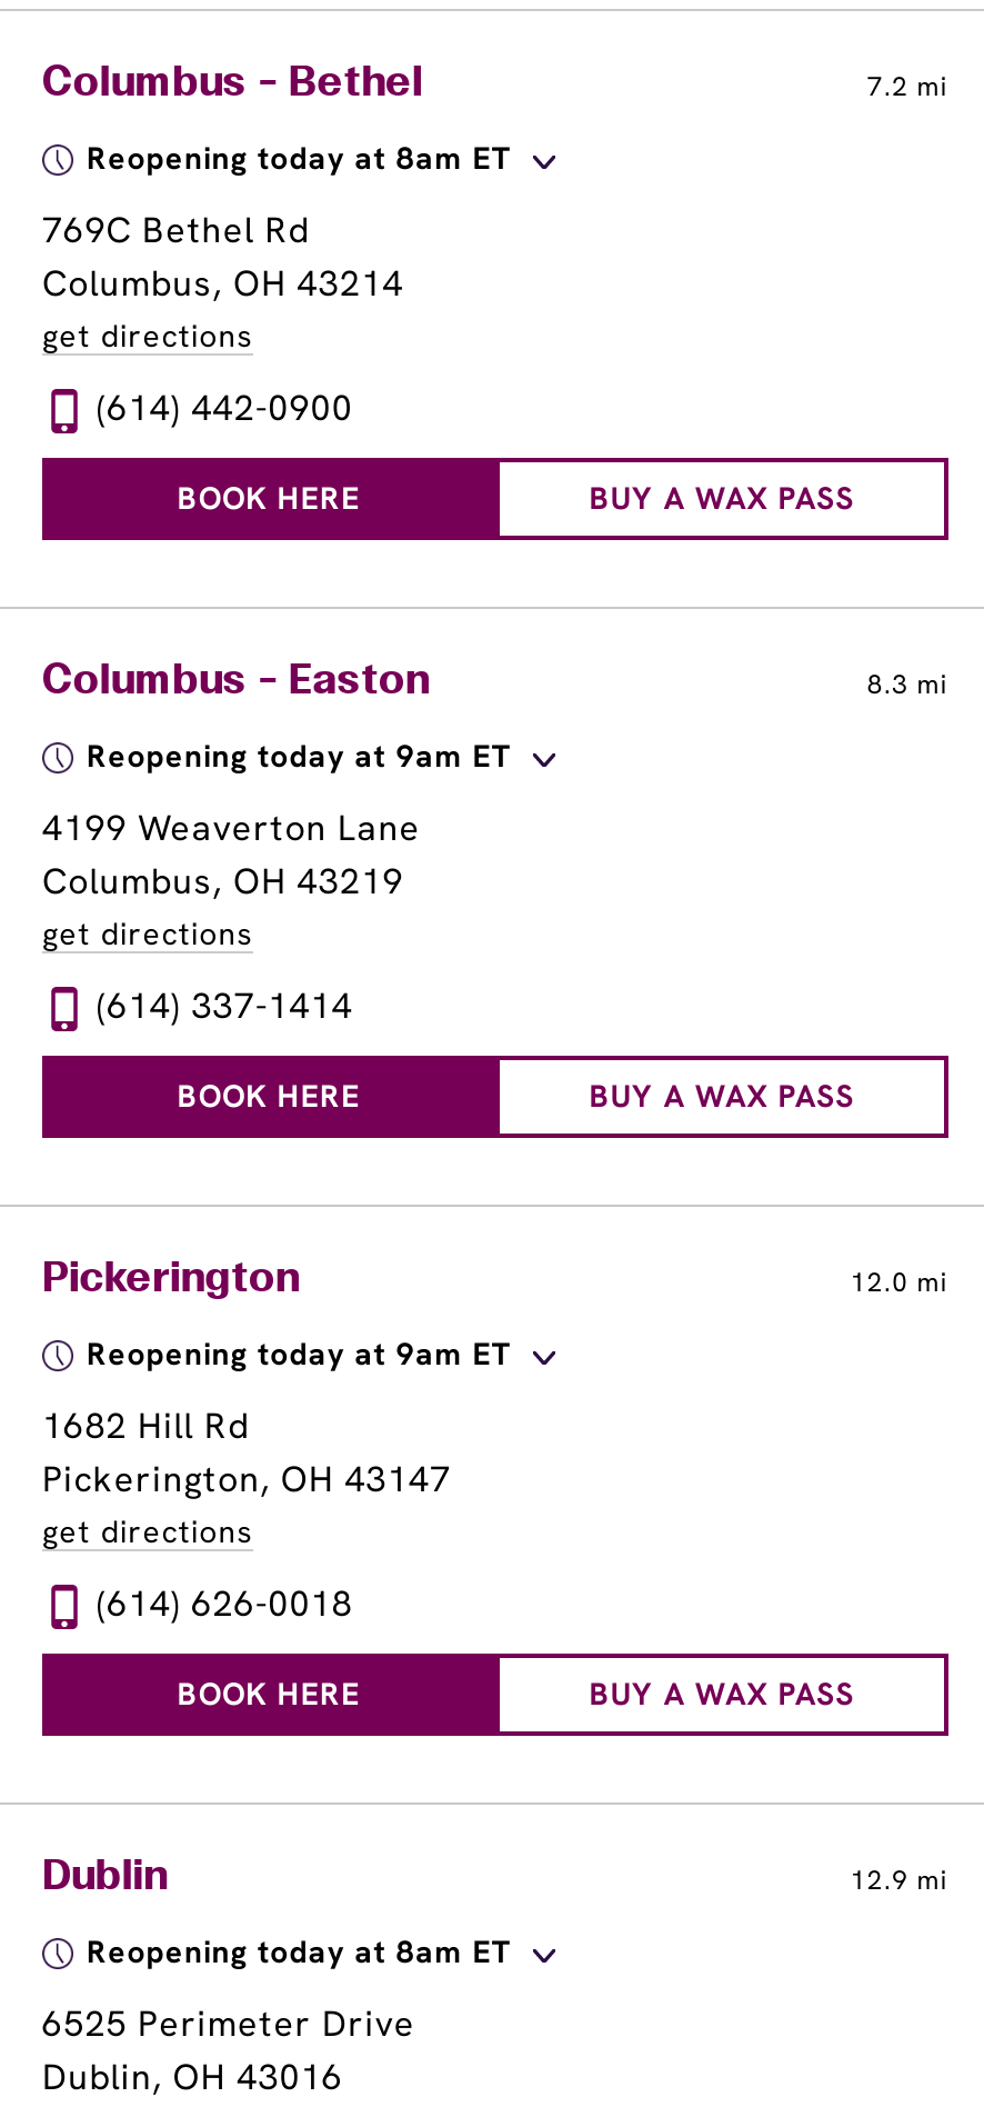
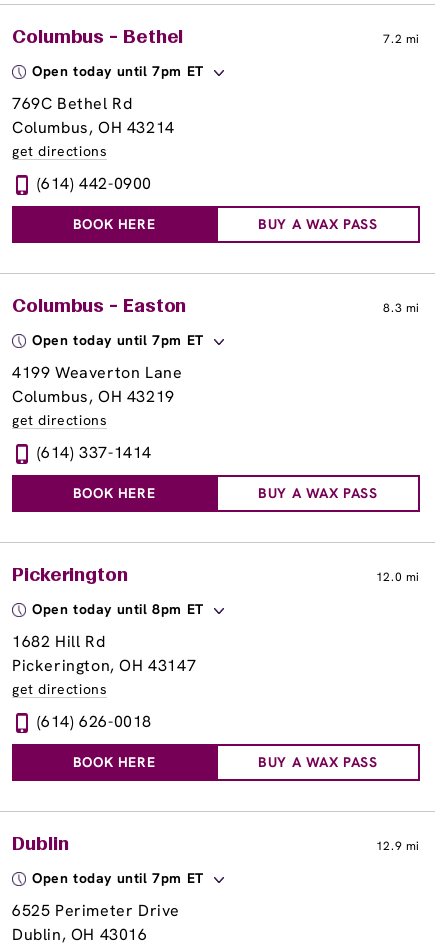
[87,138,511,178] Reopening today at 8am ET -> [32,62,204,80] Open today until 7pm ET
[87,736,511,776] Reopening today at 9am ET -> [32,331,204,349] Open today until 7pm ET
[87,1334,511,1374] Reopening today at 9am ET -> [32,600,204,618] Open today until 8pm ET
[87,1931,511,1971] Reopening today at 8am ET -> [32,869,204,887] Open today until 7pm ET

